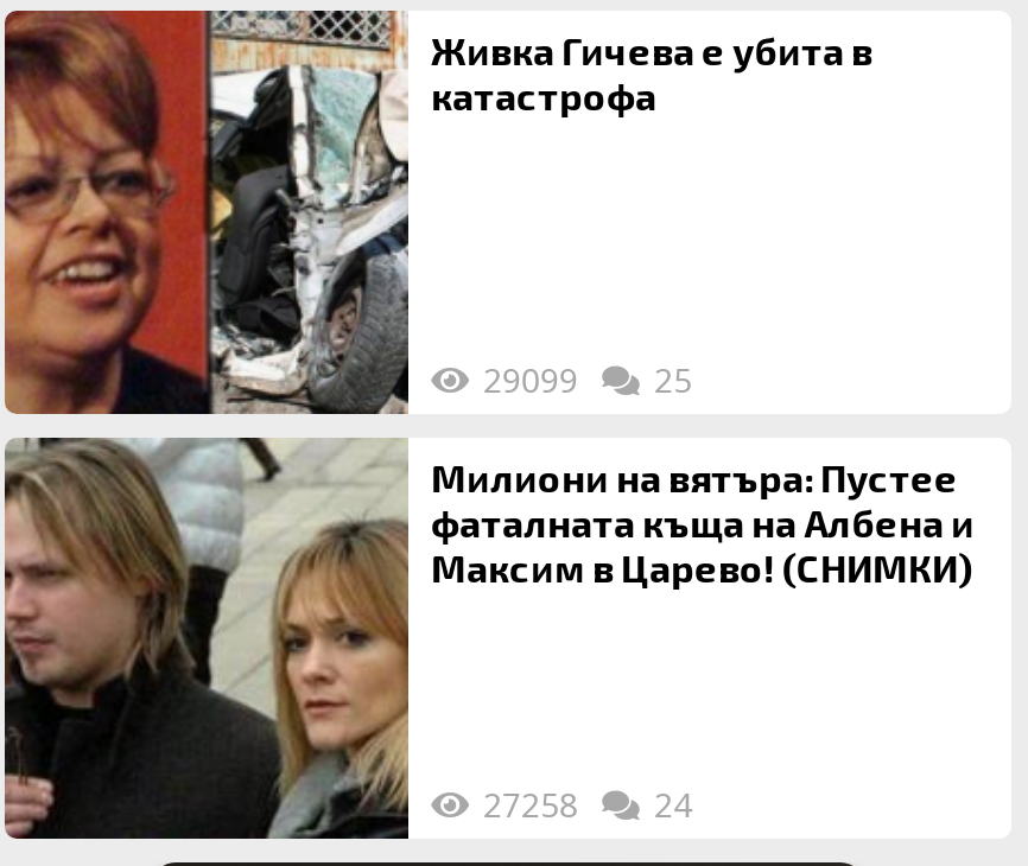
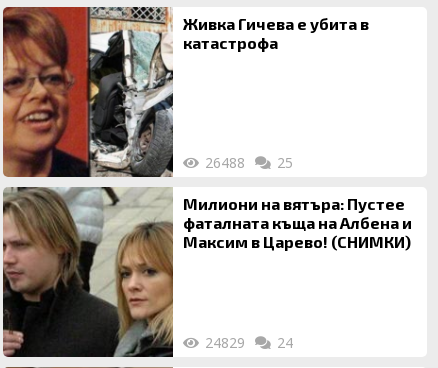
[474,356,692,401] 29099 25 -> [201,153,293,172] 26488 25
[474,782,692,827] 27258 24 -> [201,333,293,352] 24829 24

